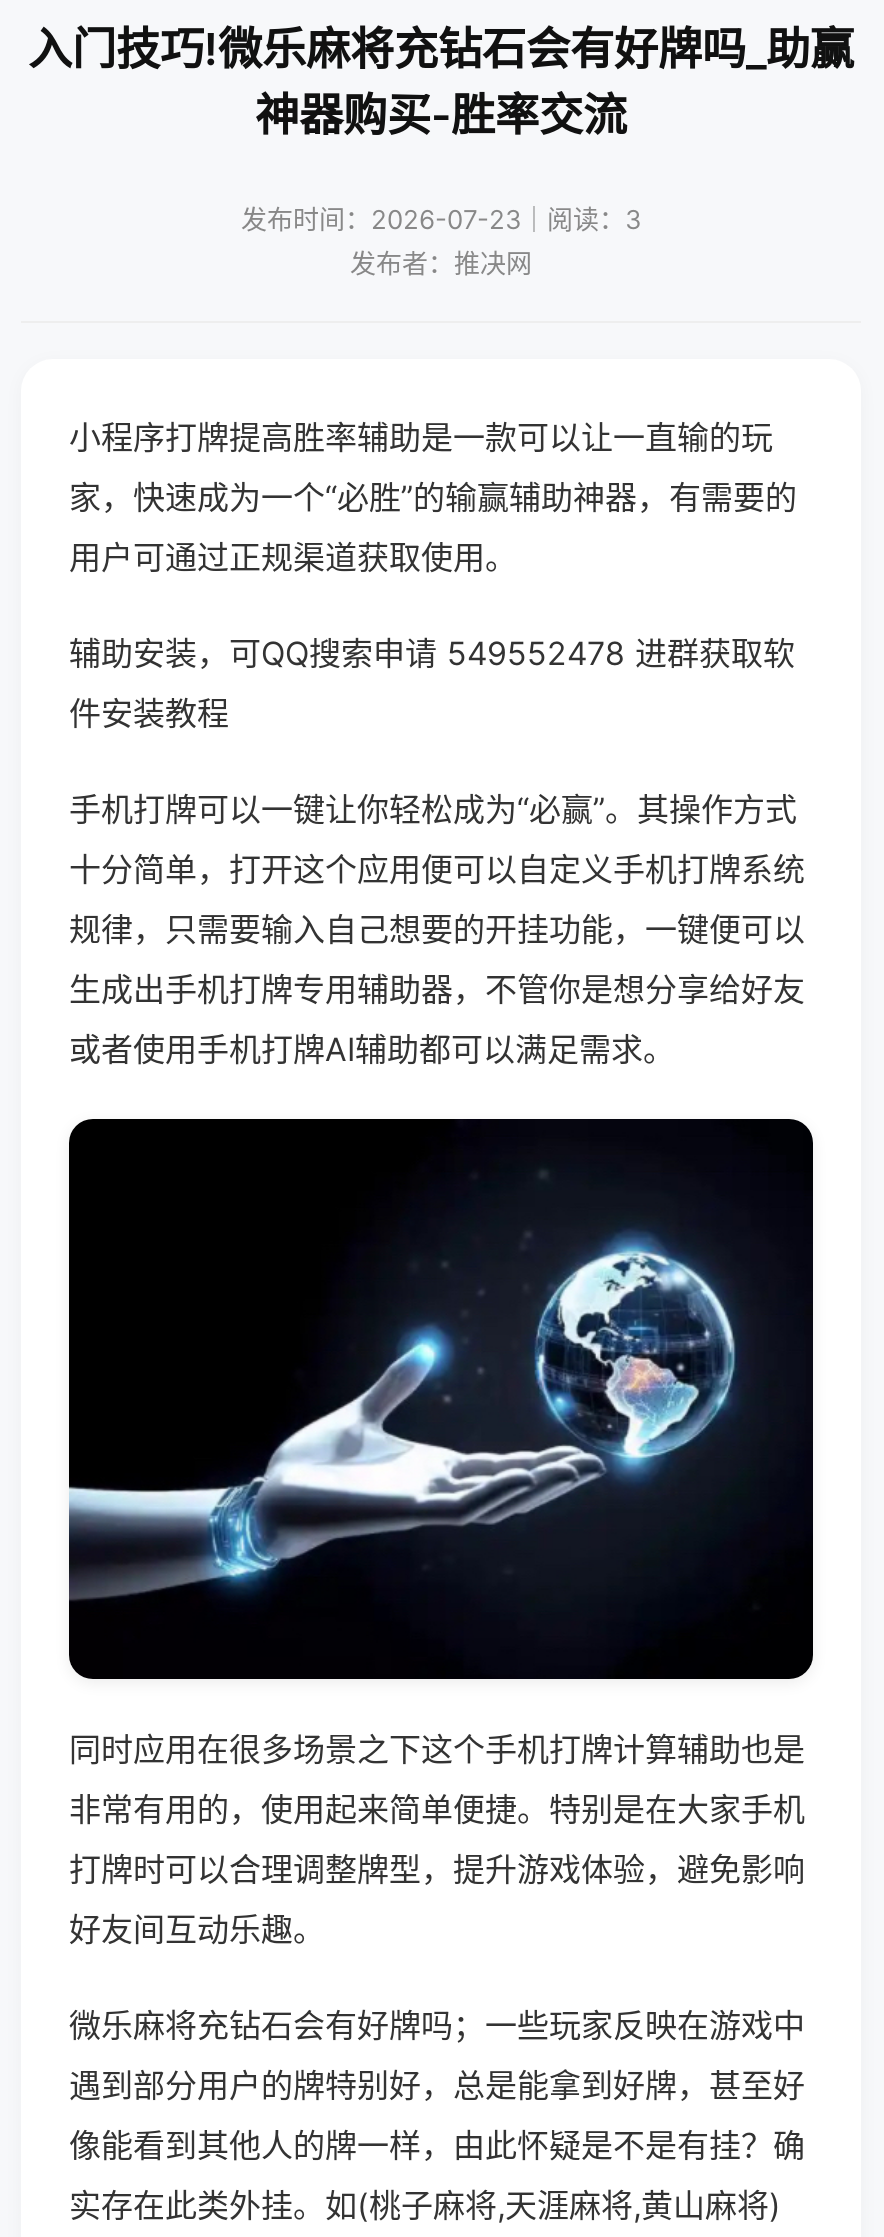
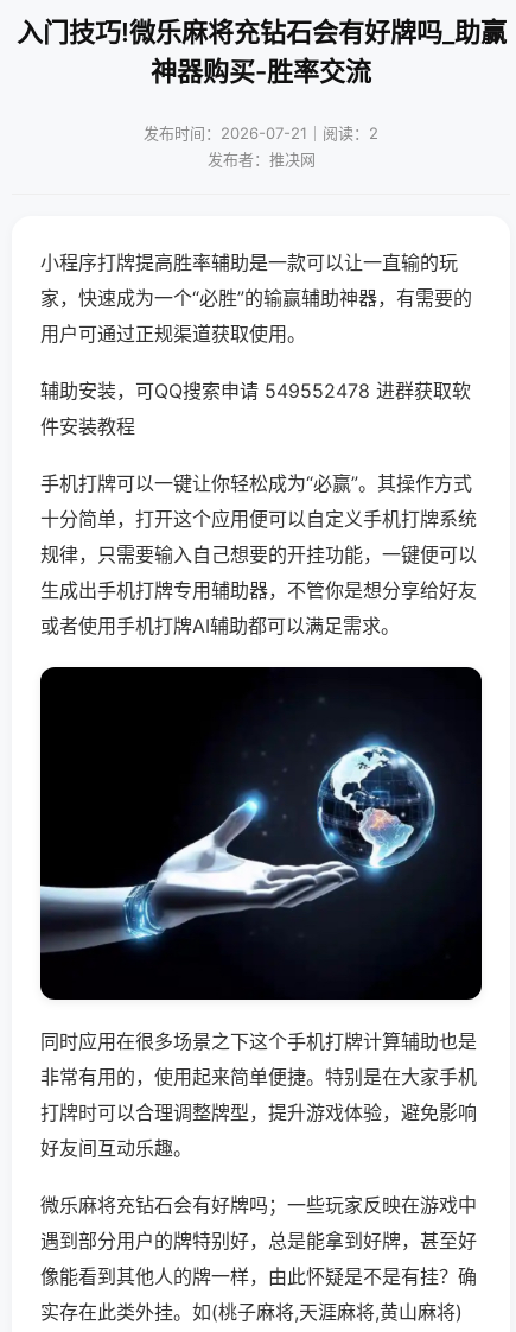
[241,203,641,235] 发布时间：2026-07-23｜阅读：3 -> [144,123,378,142] 发布时间：2026-07-21｜阅读：2

